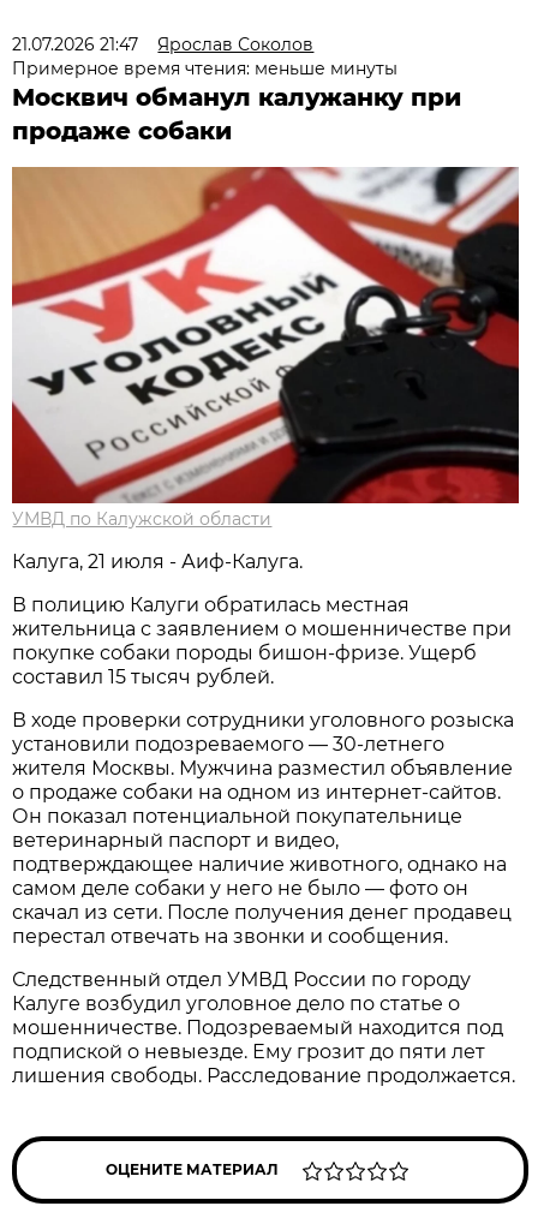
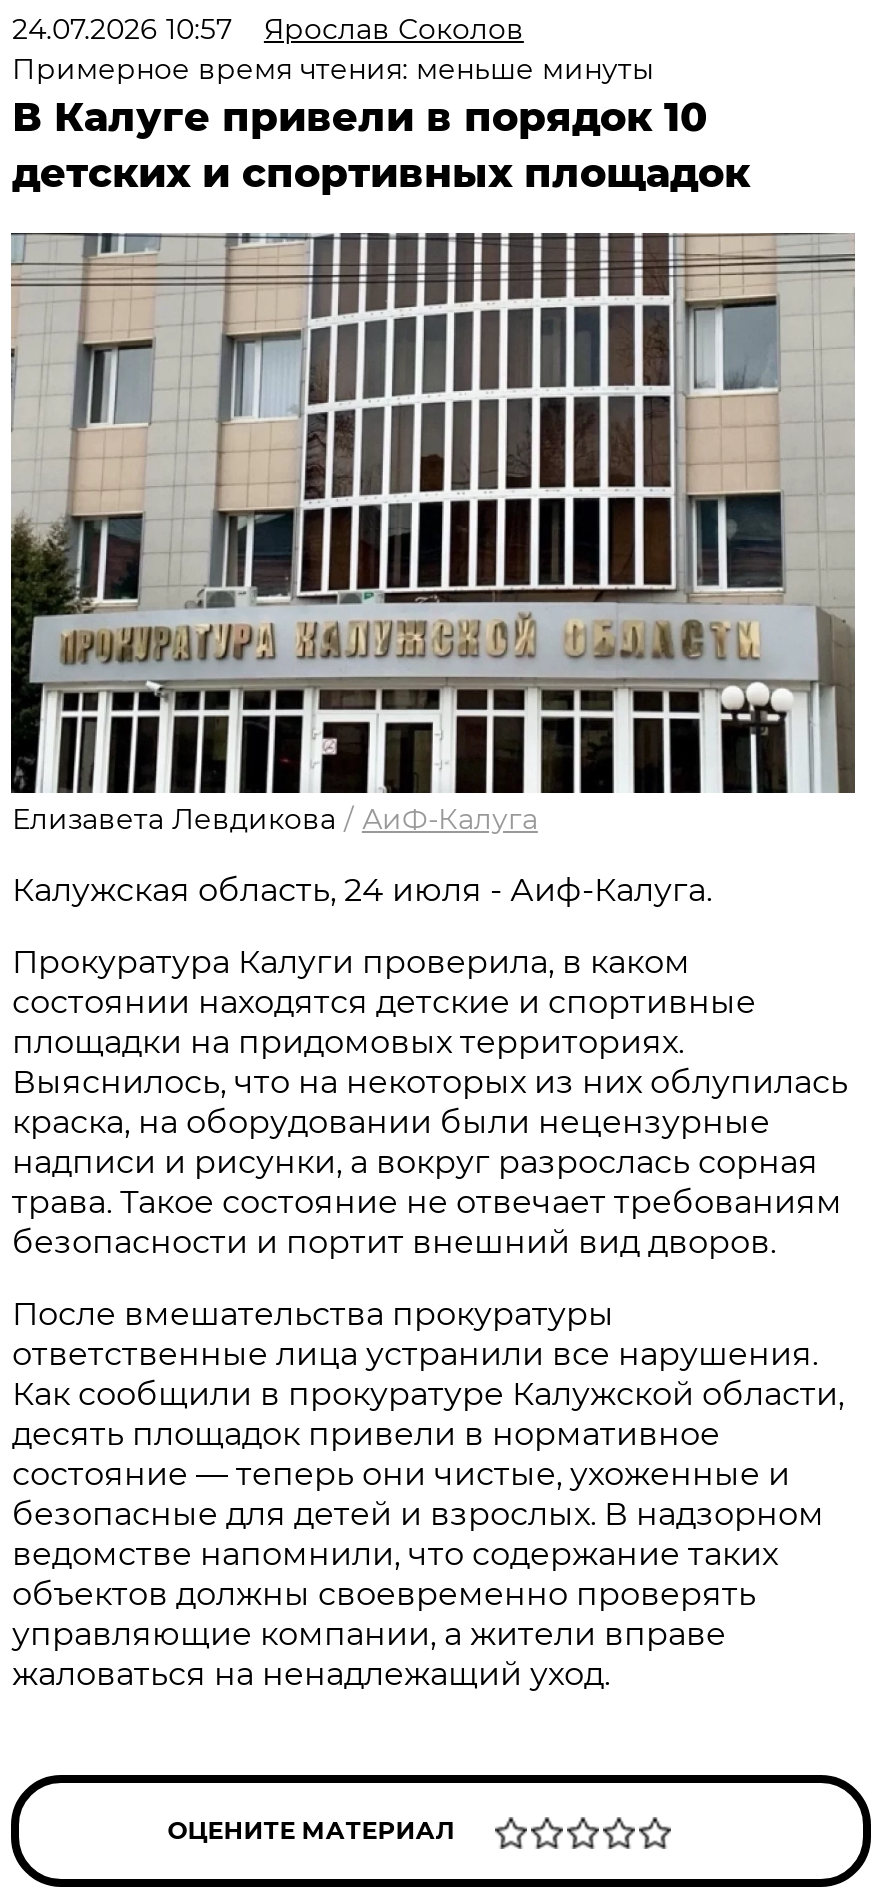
[12,34,314,55] 21.07.2026 21:47 Ярослав Соколов -> [12,11,524,47] 24.07.2026 10:57 Ярослав Соколов
[12,83,462,145] Москвич обманул калужанку при | продаже собаки -> [12,93,750,197] В Калуге привели в порядок 10 | детских и спортивных площадок
[11,167,519,1087] [image] | УМВД по Калужской области | Калуга, 21 июля - Аиф-Калуга. | В полицию Калуги обратилась местная | жительница с заявлением о мошенничестве при | покупке собаки породы бишон-фризе. Ущерб | составил 15 тысяч рублей. | В ходе проверки сотрудники уголовного розыска | установили подозреваемого — 30-летнего | жителя Москвы. Мужчина разместил объявление | о продаже собаки на одном из интернет-сайтов. | Он показал потенциальной покупательнице | ветеринарный паспорт и видео, | подтверждающее наличие животного, однако на | самом деле собаки у него не было — фото он | скачал из сети. После получения денег продавец | перестал отвечать на звонки и сообщения. | Следственный отдел УМВД России по городу | Калуге возбудил уголовное дело по статье о | мошенничестве. Подозреваемый находится под | подпиской о невыезде. Ему грозит до пяти лет | лишения свободы. Расследование продолжается. -> [9,231,855,1693] [image] | Елизавета Левдикова / АиФ-Калуга | Калужская область, 24 июля - Аиф-Калуга. | Прокуратура Калуги проверила, в каком | состоянии находятся детские и спортивные | площадки на придомовых территориях. | Выяснилось, что на некоторых из них облупилась | краска, на оборудовании были нецензурные | надписи и рисунки, а вокруг разрослась сорная | трава. Такое состояние не отвечает требованиям | безопасности и портит внешний вид дворов. | После вмешательства прокуратуры | ответственные лица устранили все нарушения. | Как сообщили в прокуратуре Калужской области, | десять площадок привели в нормативное | состояние — теперь они чистые, ухоженные и | безопасные для детей и взрослых. В надзорном | ведомстве напомнили, что содержание таких | объектов должны своевременно проверять | управляющие компании, а жители вправе | жаловаться на ненадлежащий уход.

